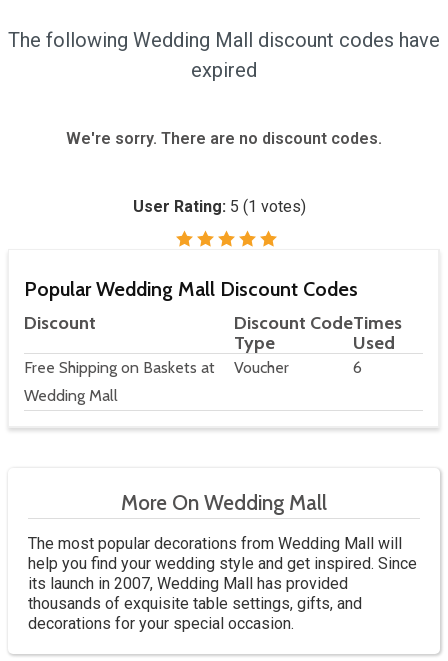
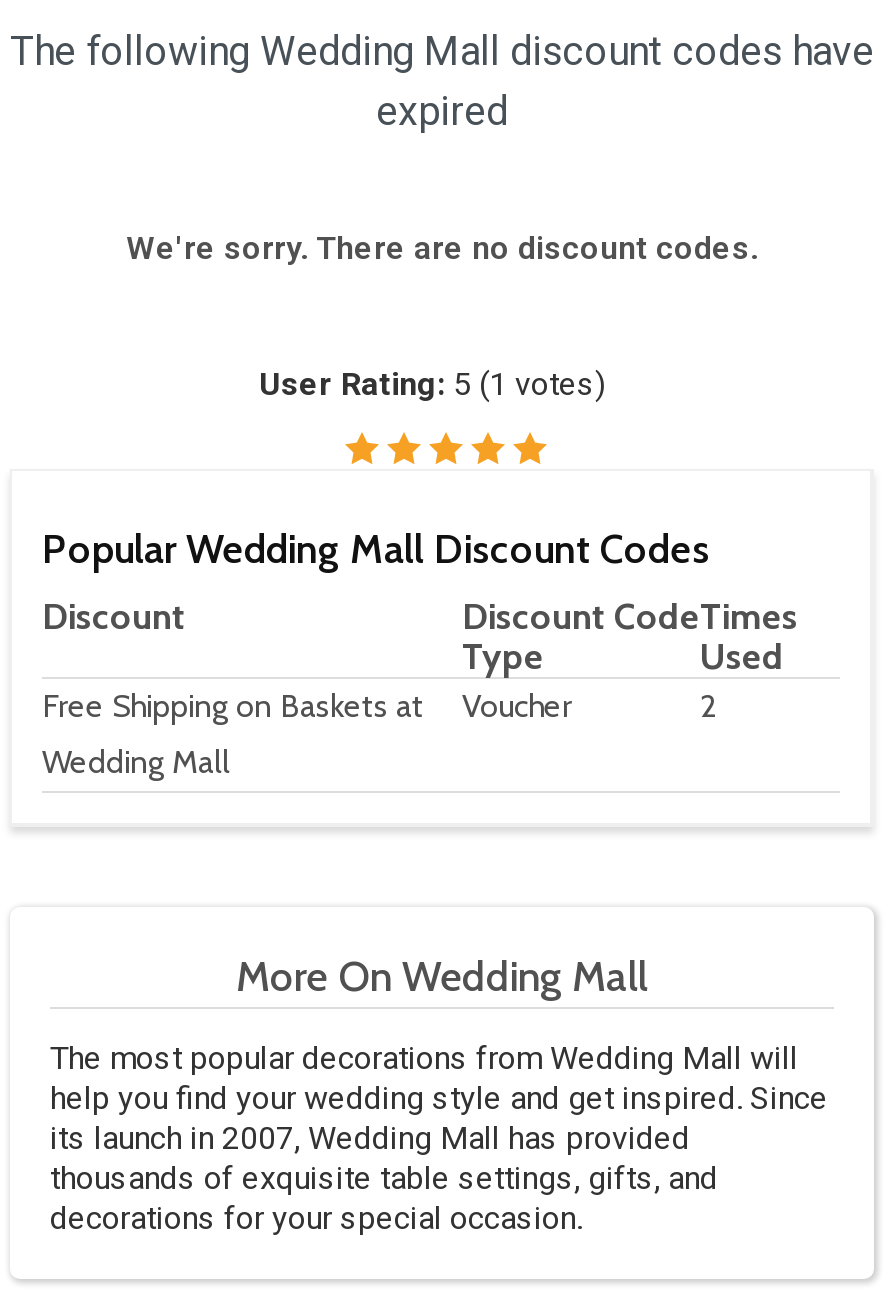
[353,358,362,377] 6 -> [700,687,718,725] 2

